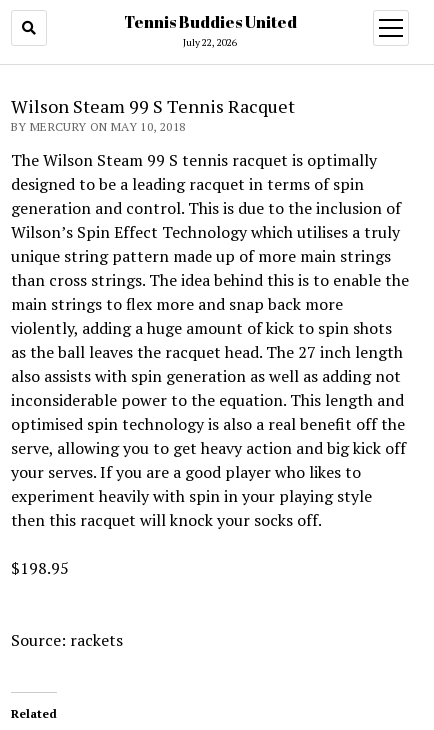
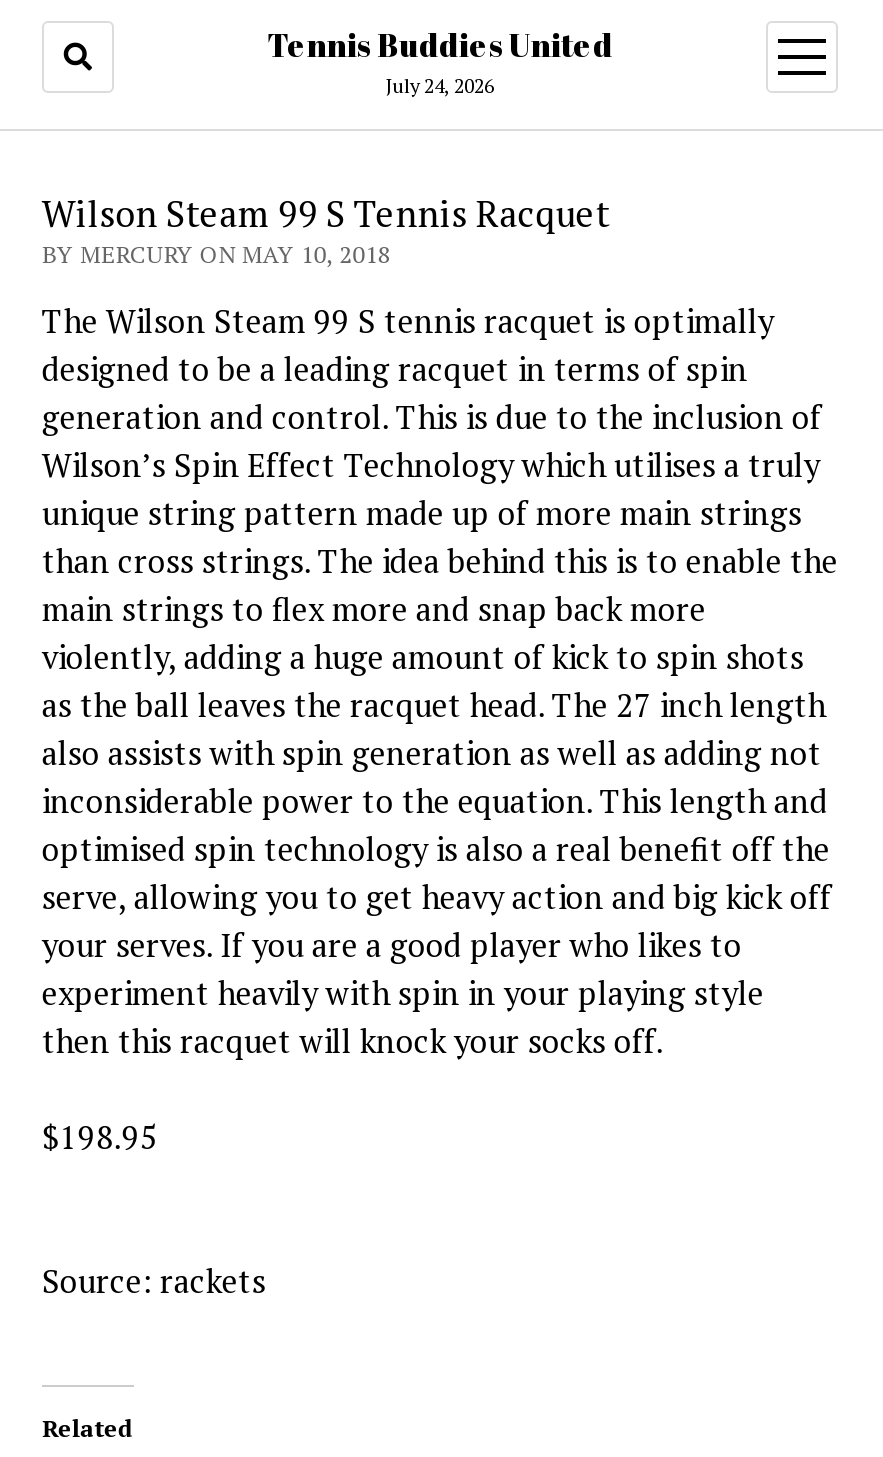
[183,36,237,49] July 22, 2026 -> [386,73,494,99] July 24, 2026

